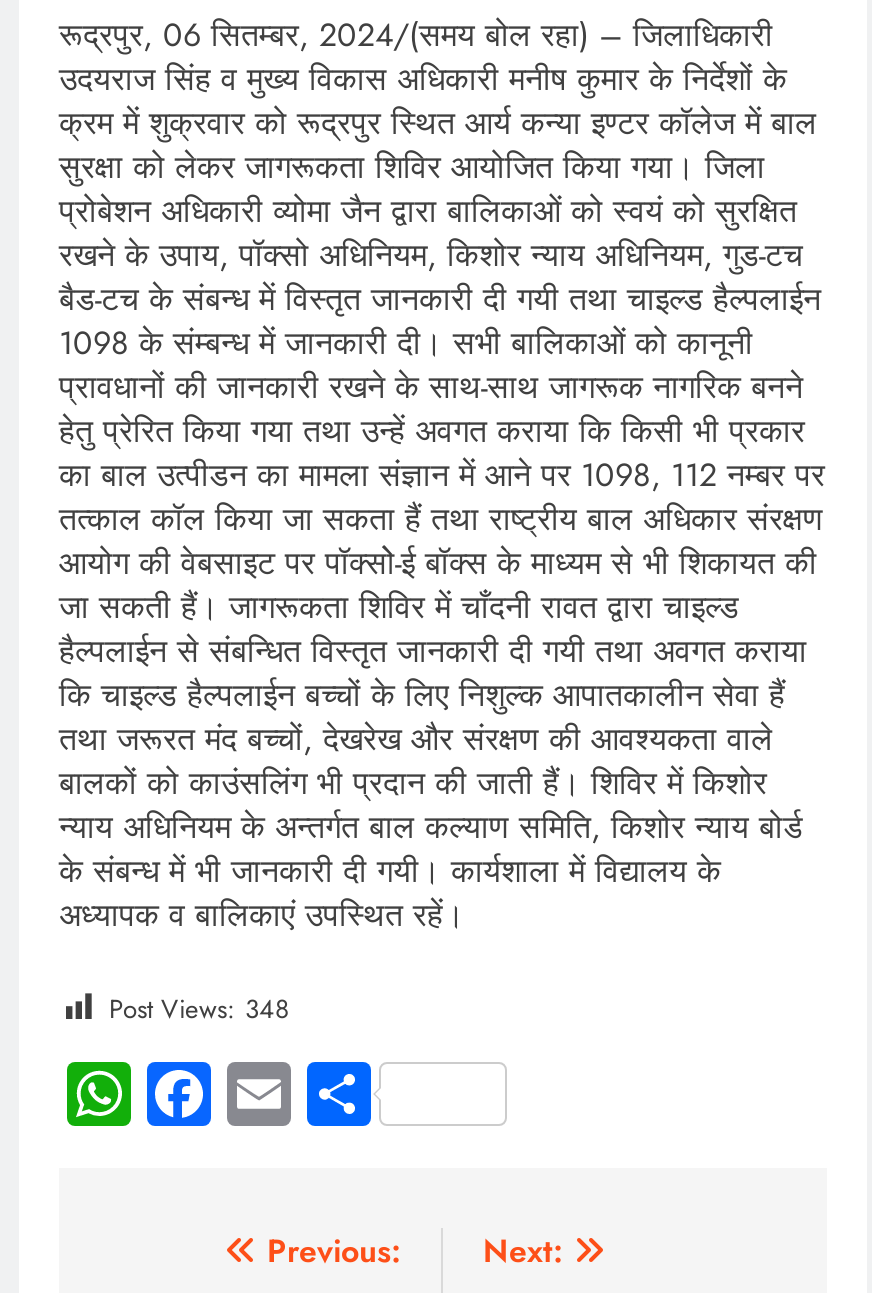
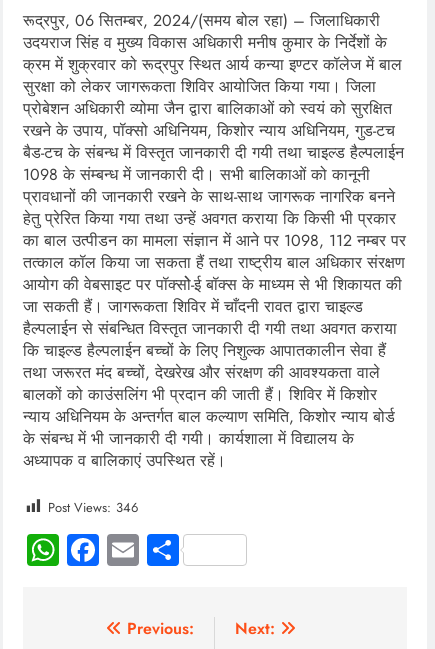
[109,990,289,1028] Post Views: 348 -> [48,498,138,517] Post Views: 346

